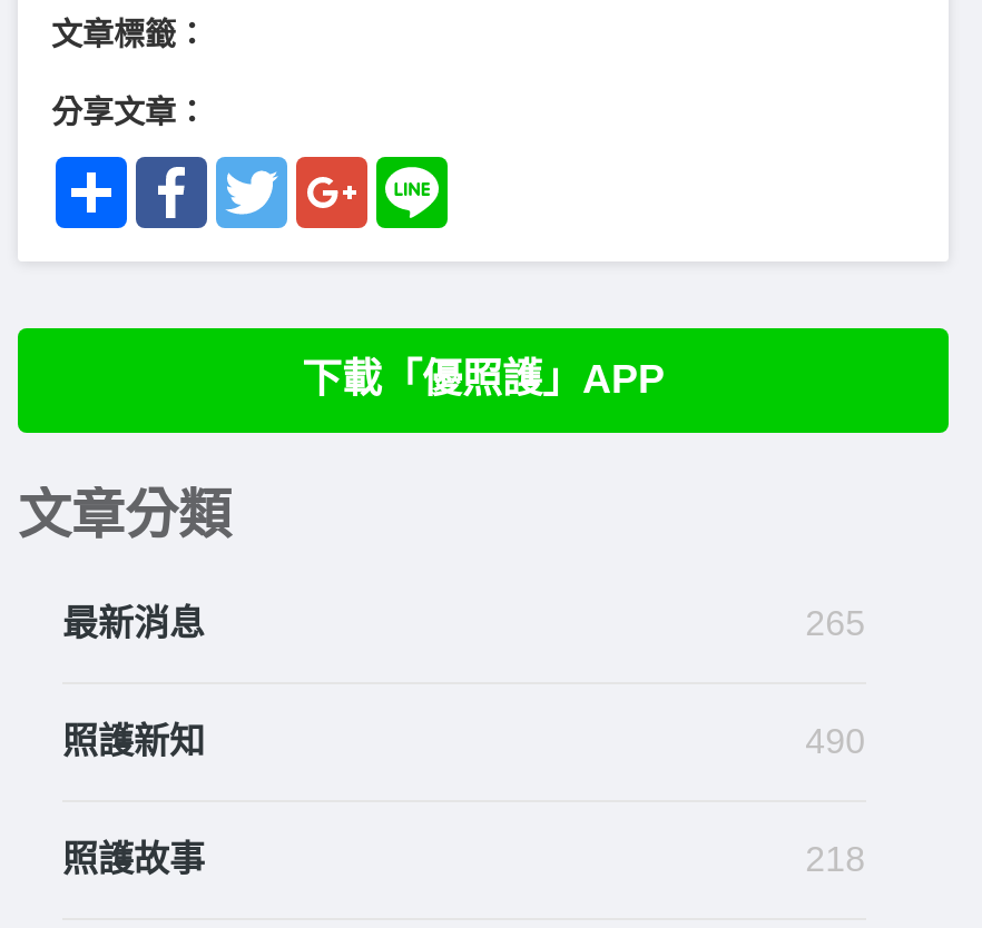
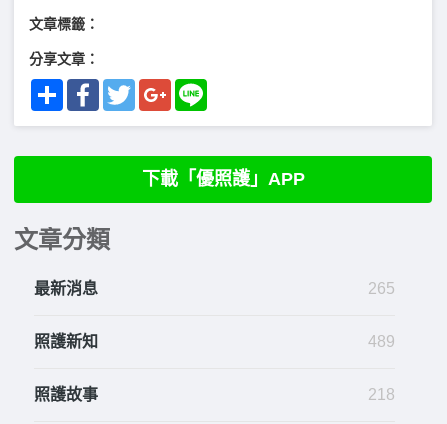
[805,723,866,761] 490 -> [368,333,395,350] 489

